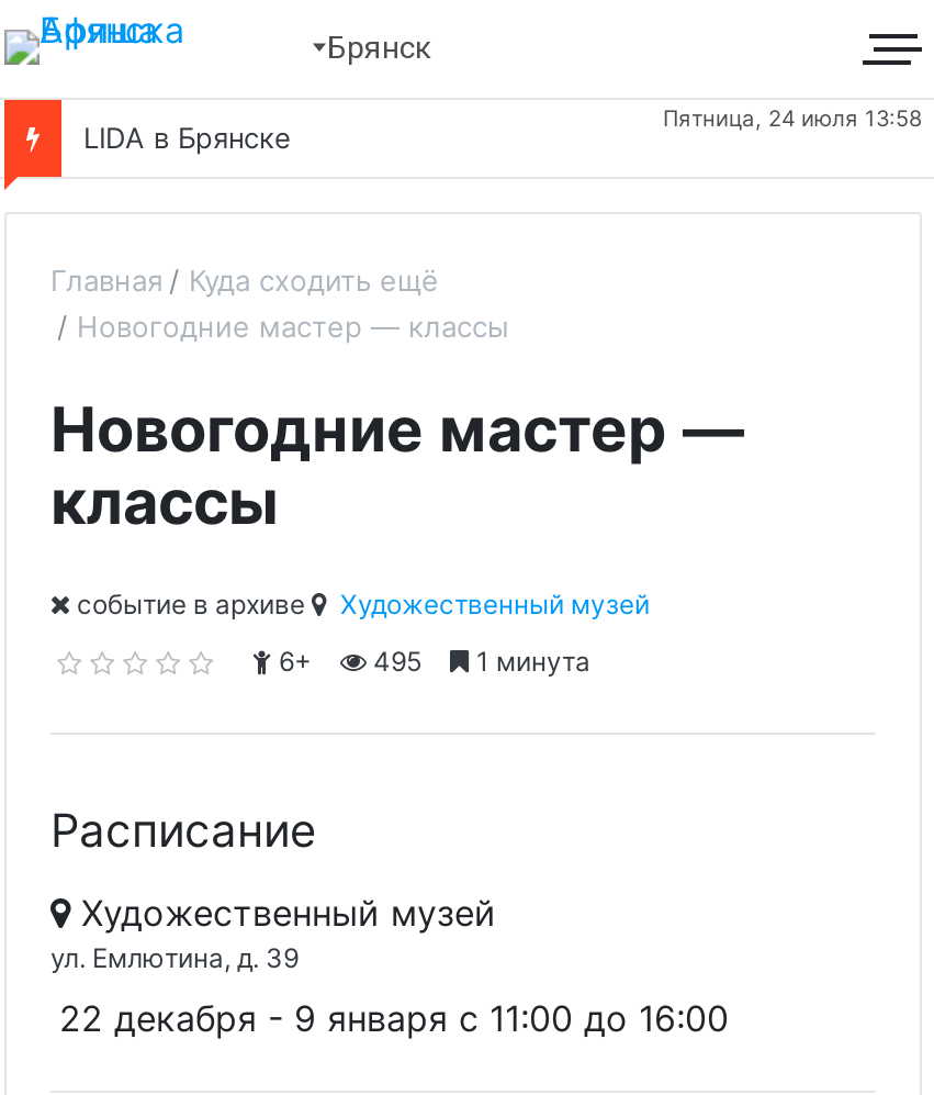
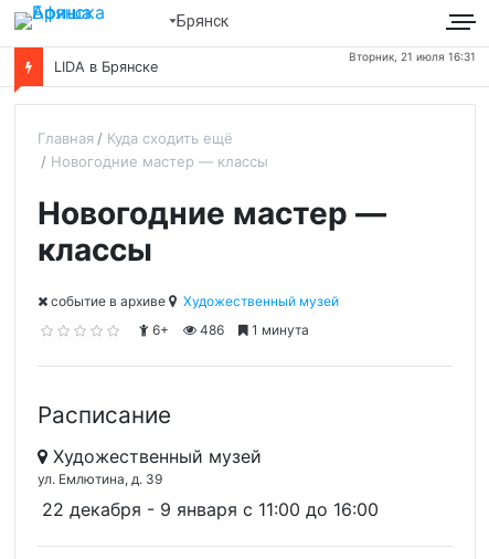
[663,104,922,131] Пятница, 24 июля 13:58 -> [349,50,476,63] Вторник, 21 июля 16:31
[367,645,421,678] 495 -> [196,321,224,338] 486

